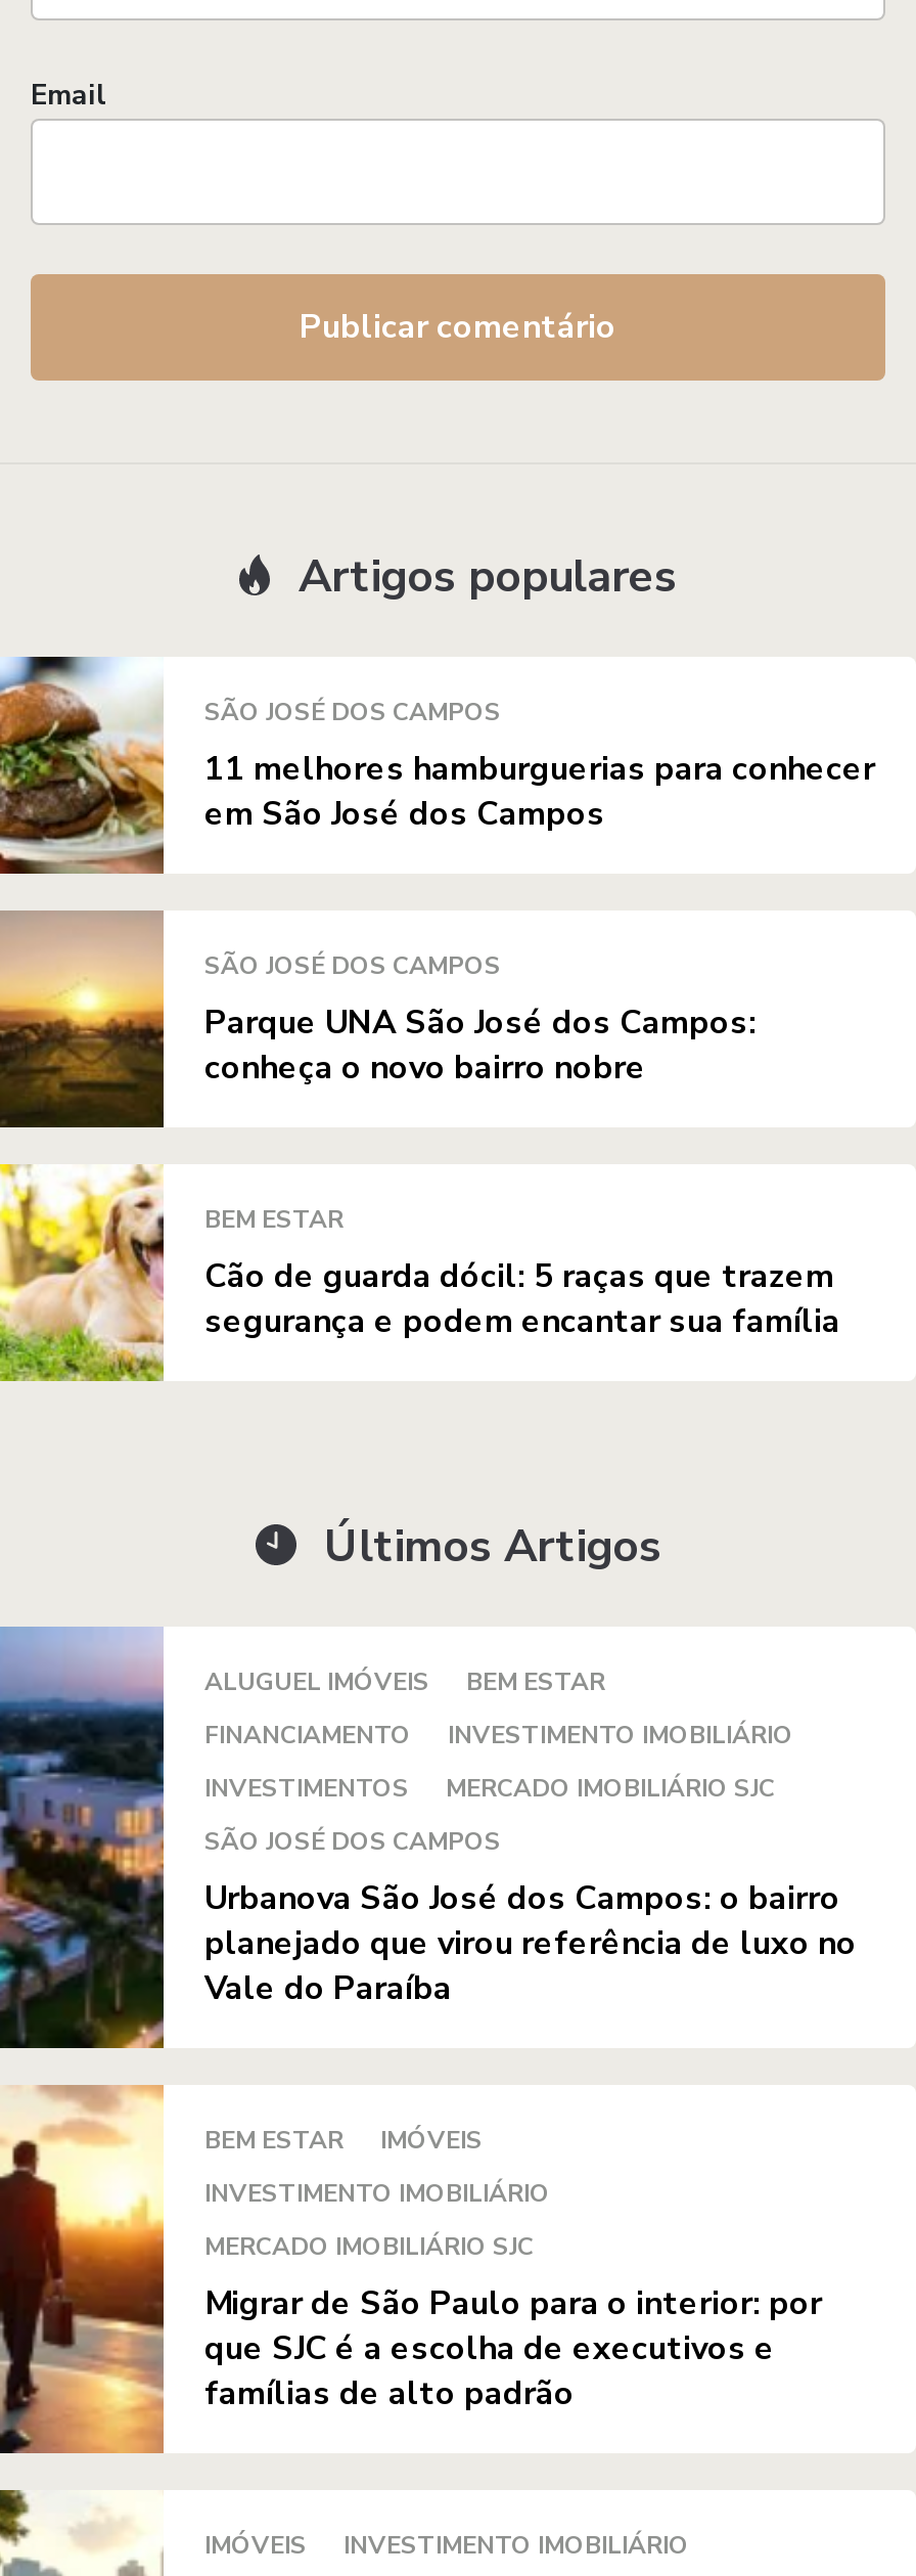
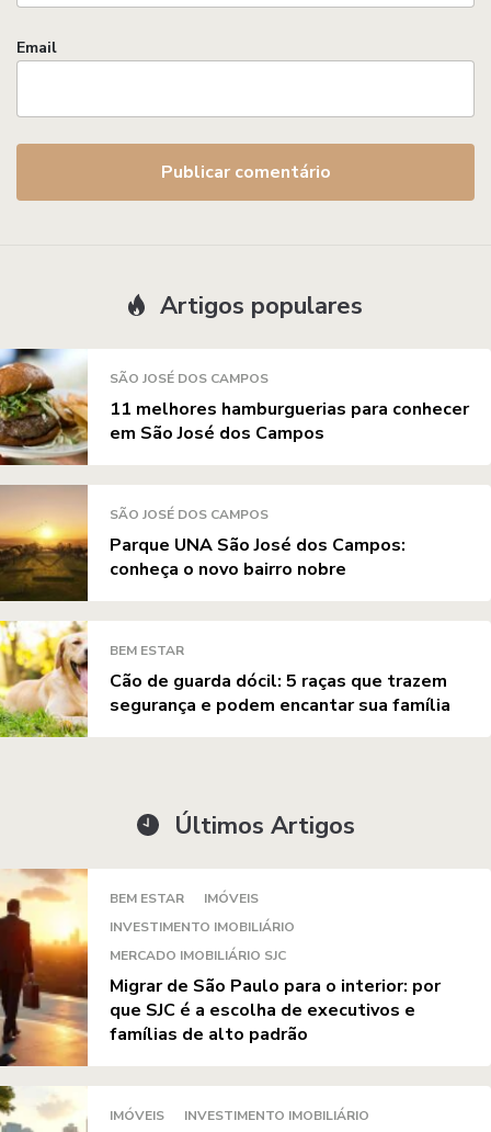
[6,1625,857,2050] [image] | ALUGUEL IMÓVEIS | BEM ESTAR | FINANCIAMENTO | INVESTIMENTO IMOBILIÁRIO | INVESTIMENTOS | MERCADO IMOBILIÁRIO SJC | SÃO JOSÉ DOS CAMPOS | Urbanova São José dos Campos: o bairro | planejado que virou referência de luxo no | Vale do Paraíba -> none

